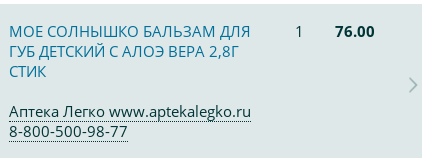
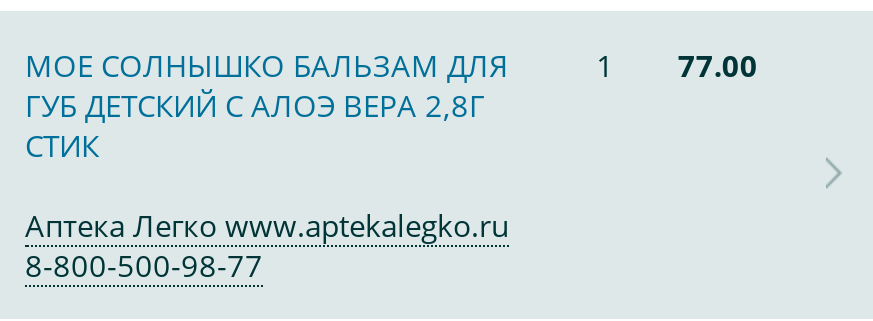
[295,21,375,41] 1 76.00 -> [596,45,758,85] 1 77.00

